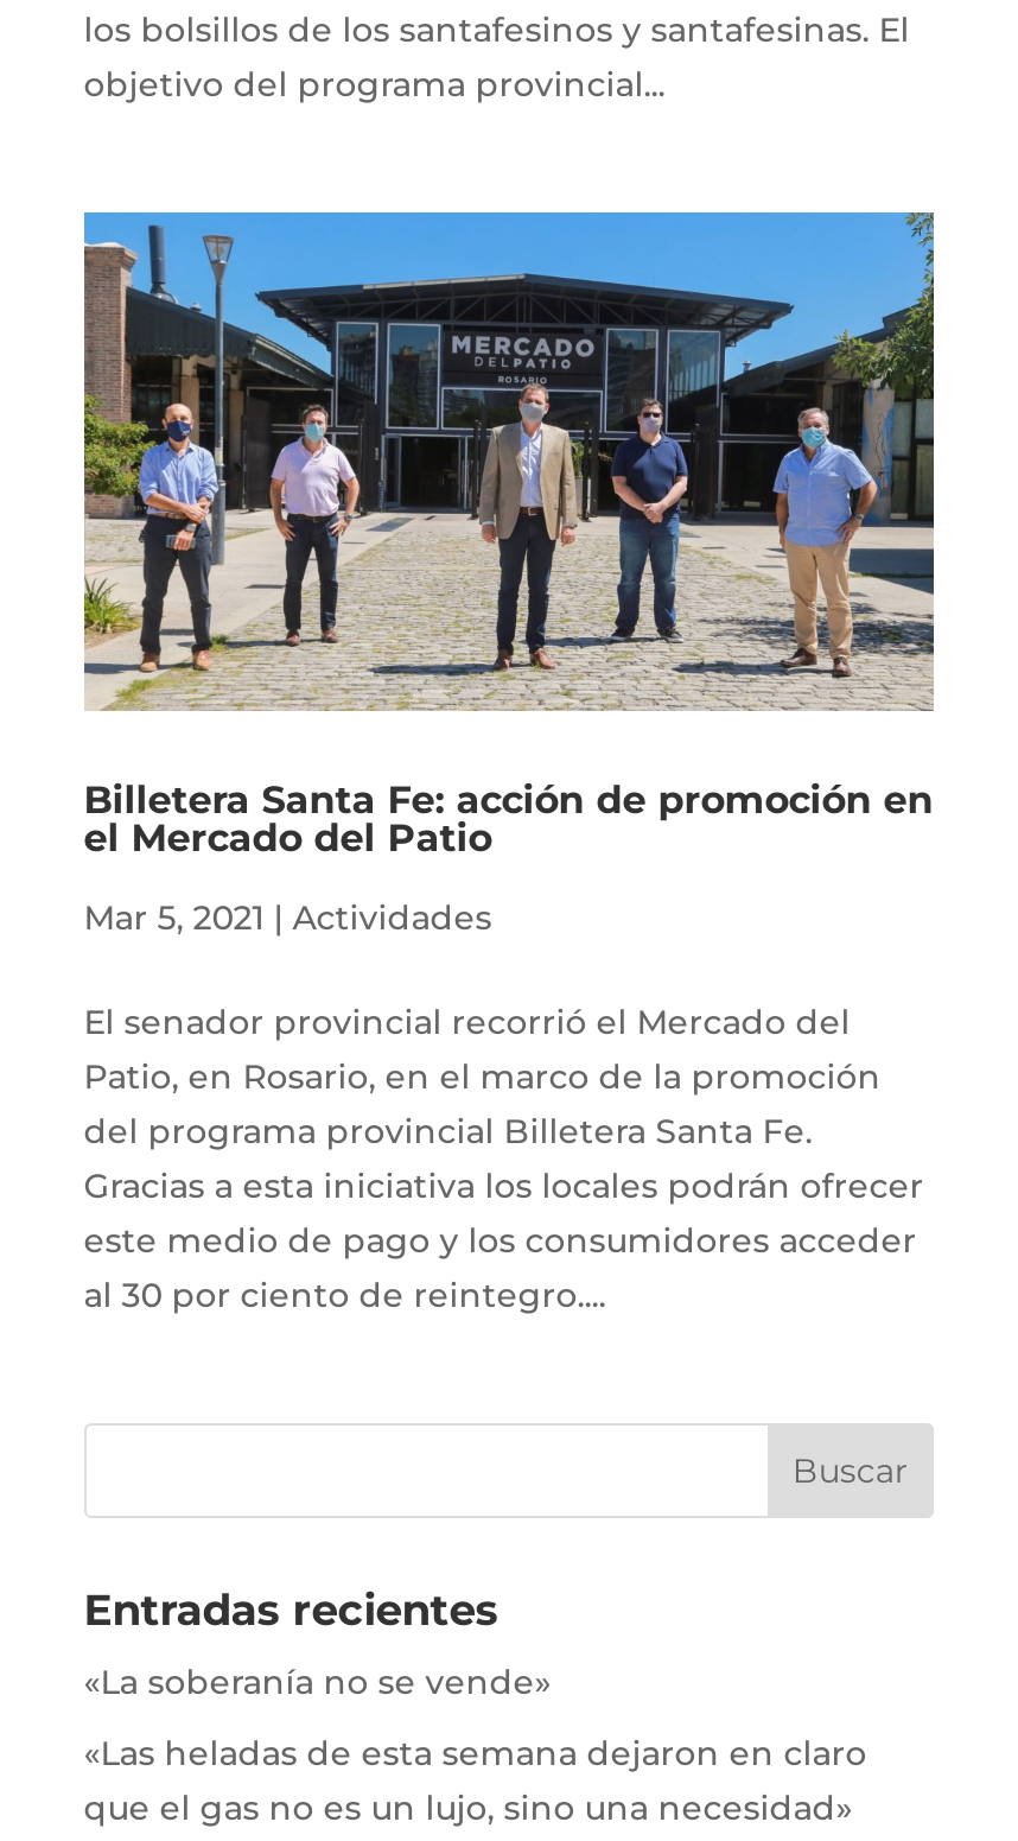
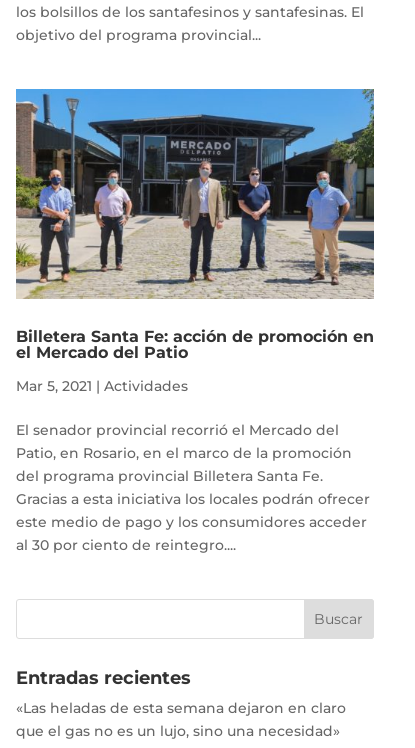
[84,1661,551,1704] «La soberanía no se vende» -> none

